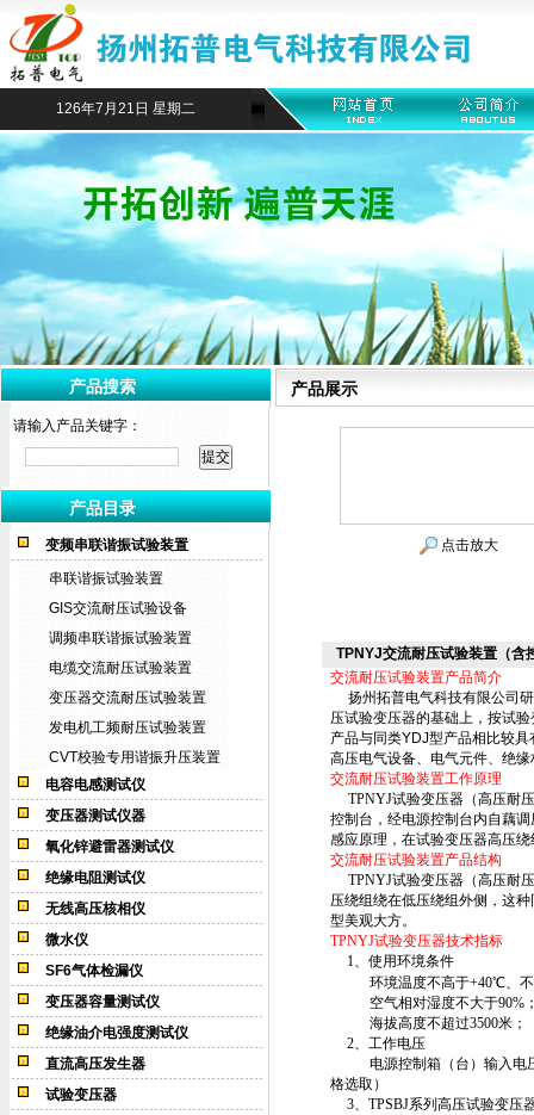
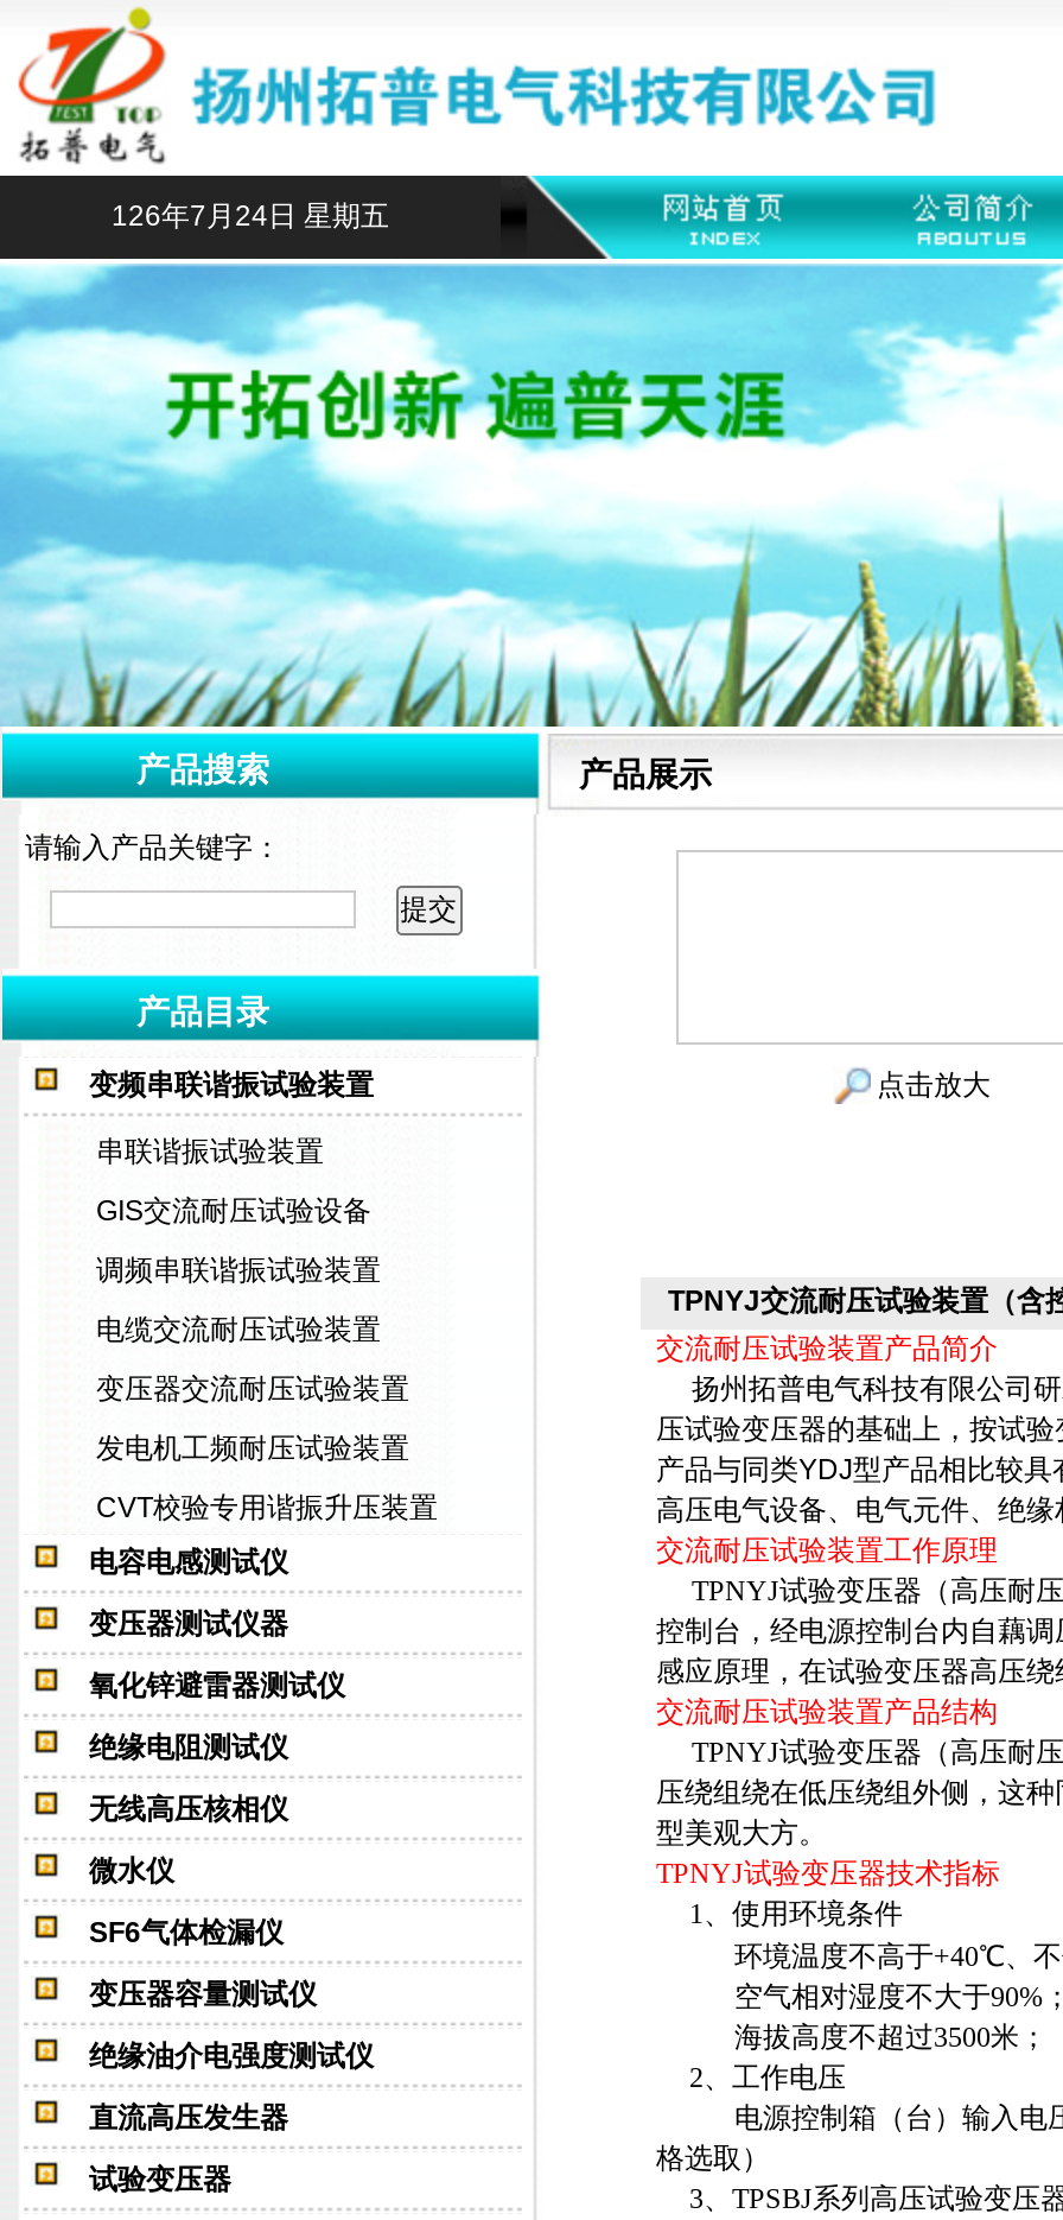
[56,100,195,117] 126年7月21日 星期二 -> [112,199,389,233] 126年7月24日 星期五

